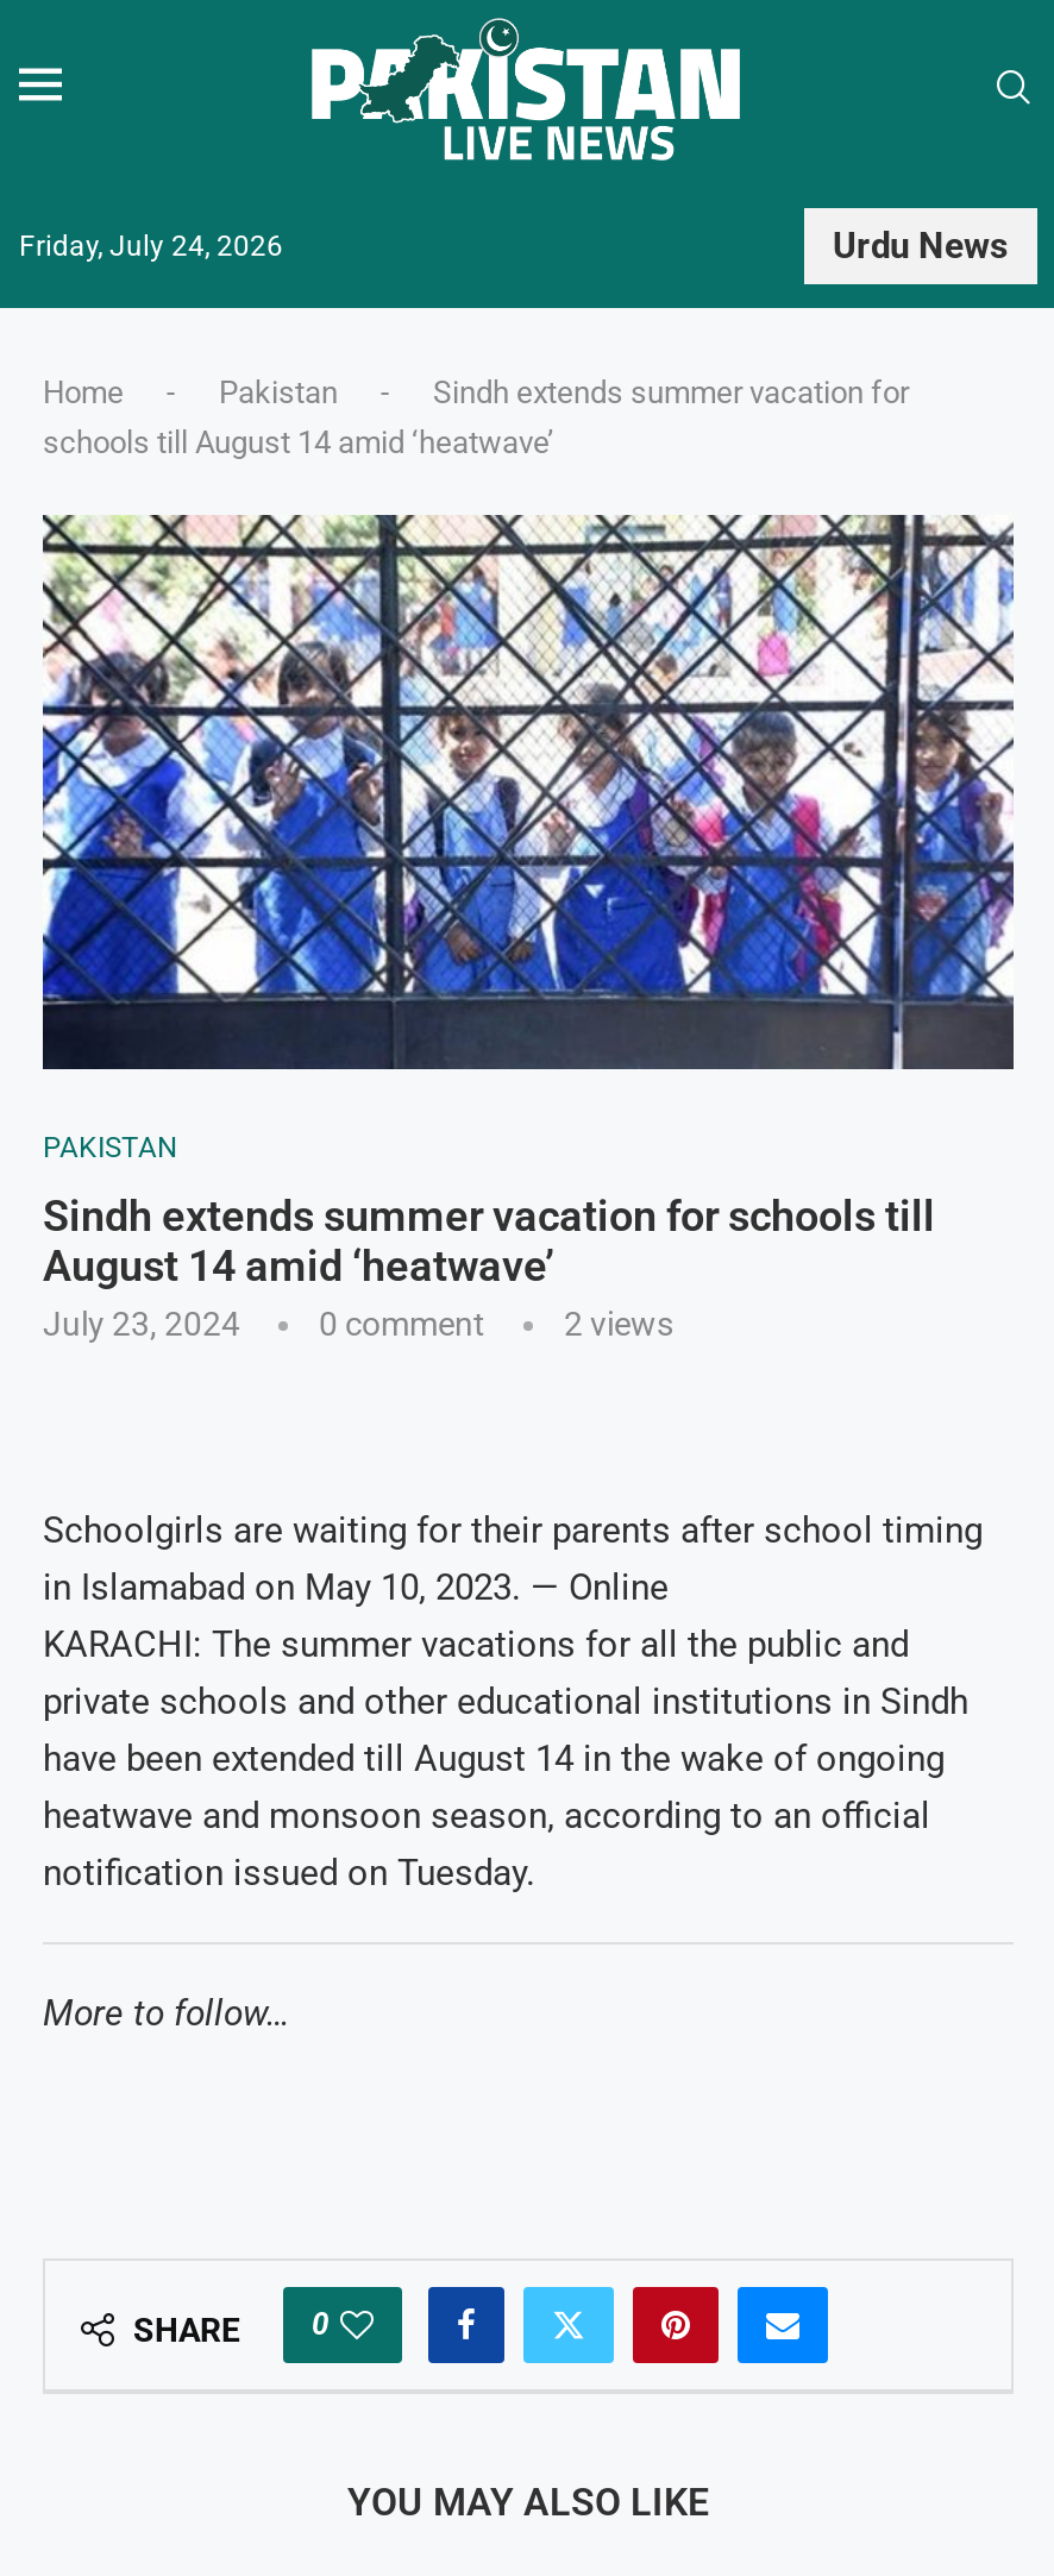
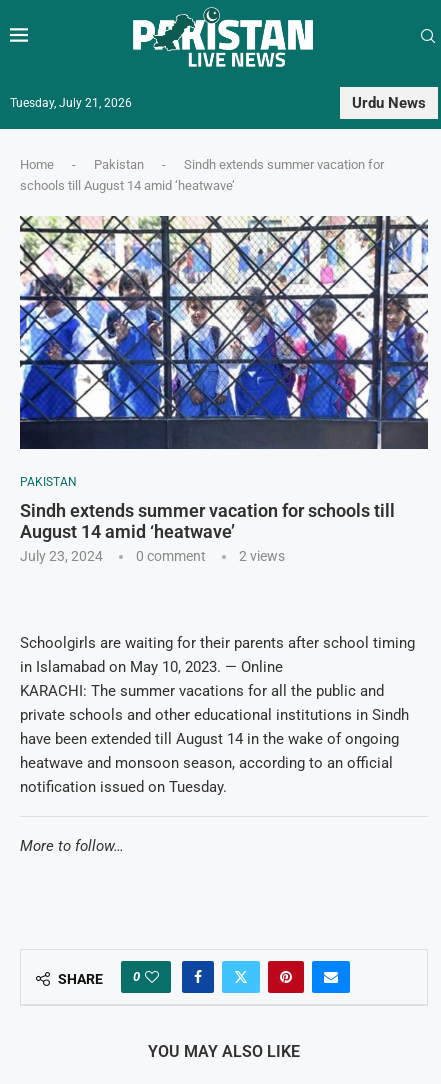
[19,230,283,263] Friday, July 24, 2026 -> [10,96,132,110] Tuesday, July 21, 2026

